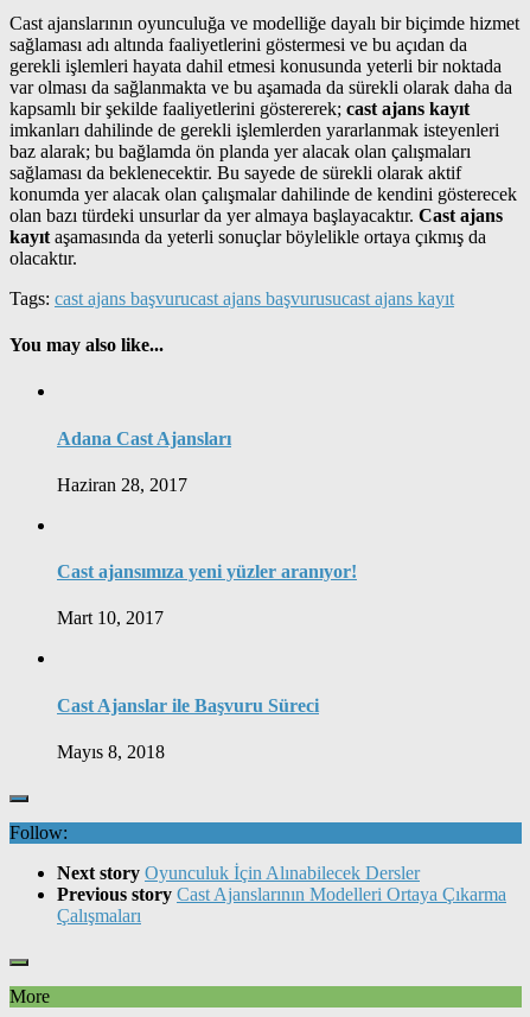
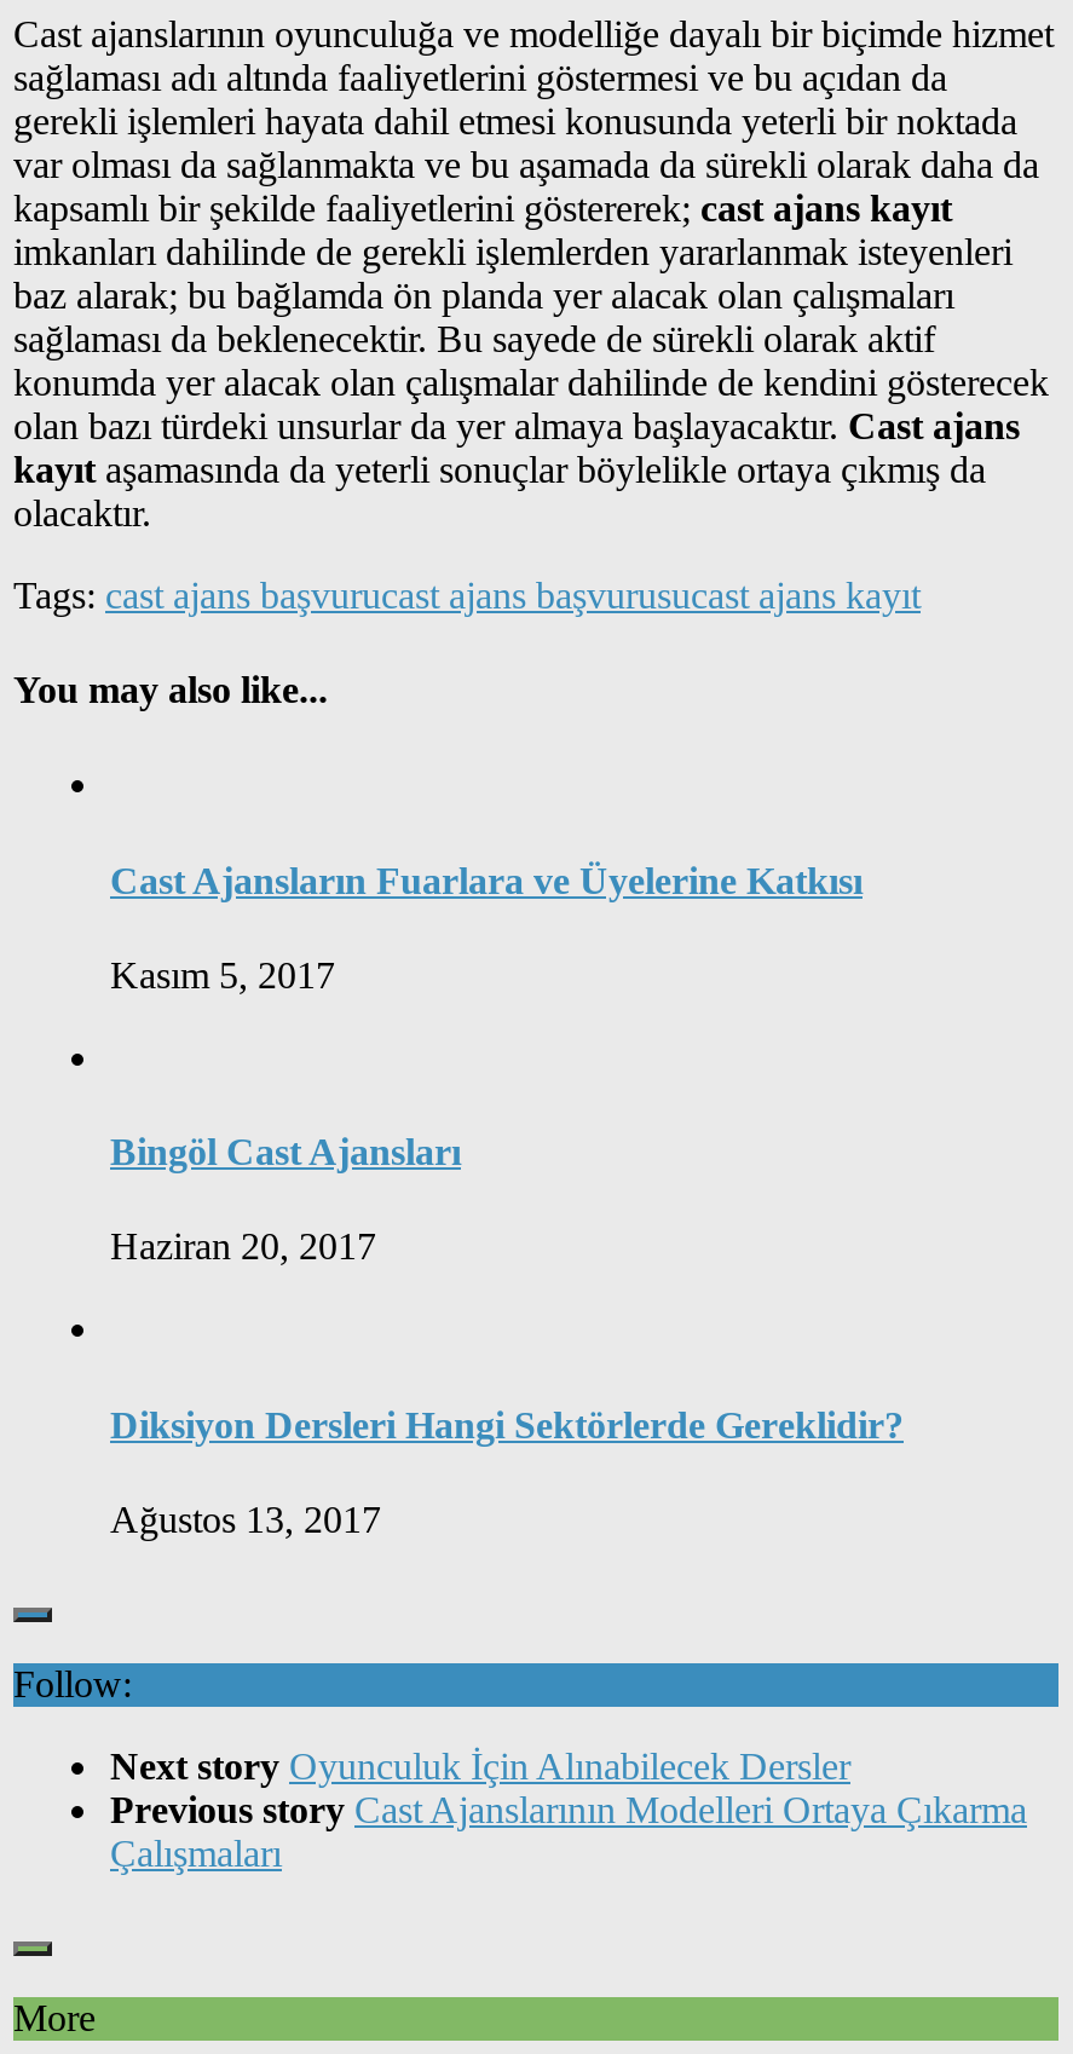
[57,428,231,448] Adana Cast Ajansları -> [110,859,863,900] Cast Ajansların Fuarlara ve Üyelerine Katkısı
[57,475,187,495] Haziran 28, 2017 -> [110,954,335,995] Kasım 5, 2017
[57,561,357,582] Cast ajansımıza yeni yüzler aranıyor! -> [110,1131,461,1172] Bingöl Cast Ajansları
[57,608,164,628] Mart 10, 2017 -> [110,1226,376,1267] Haziran 20, 2017
[57,695,319,715] Cast Ajanslar ile Başvuru Süreci -> [110,1404,904,1445] Diksiyon Dersleri Hangi Sektörlerde Gereklidir?
[57,742,165,762] Mayıs 8, 2018 -> [110,1499,381,1540] Ağustos 13, 2017

